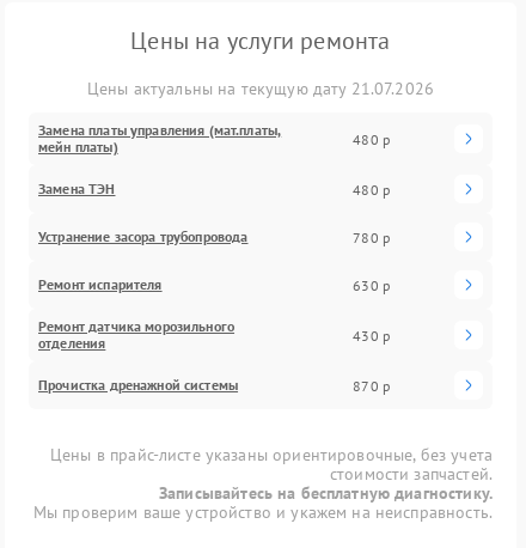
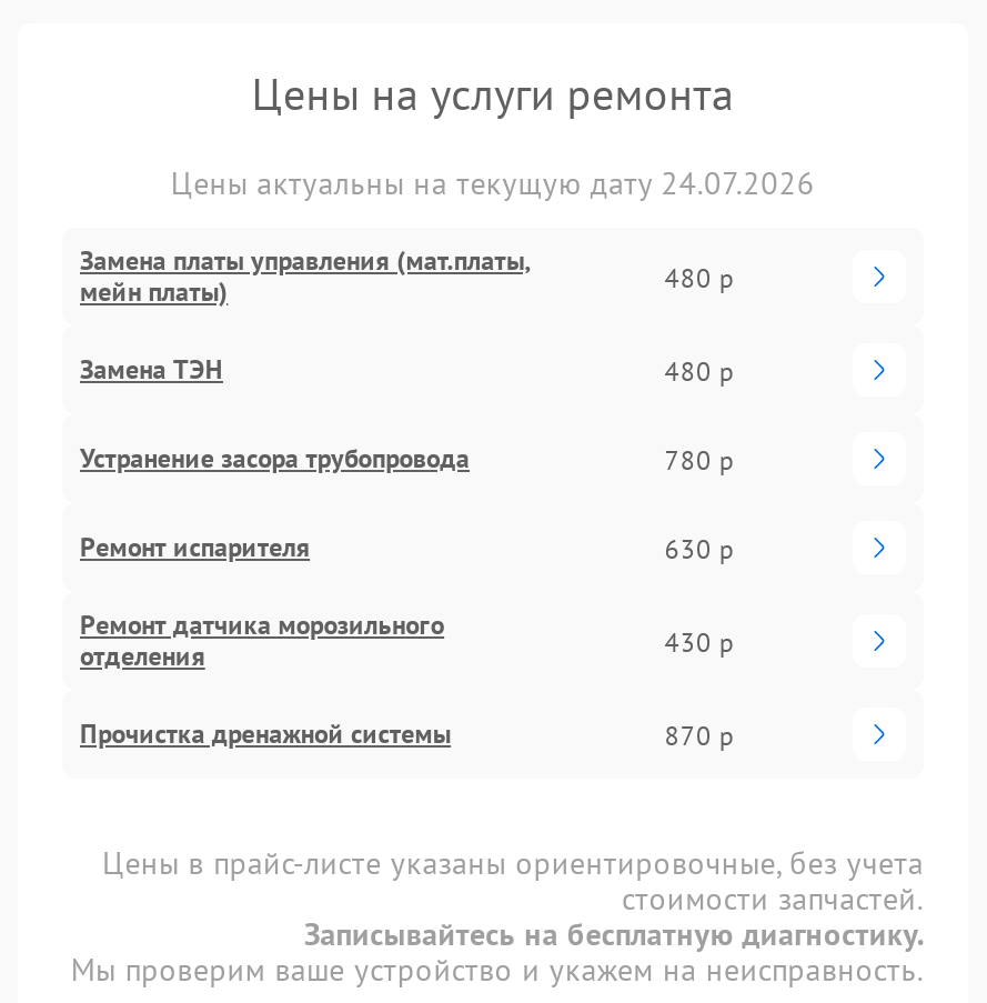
[87,78,434,99] Цены актуальны на текущую дату 21.07.2026 -> [171,163,815,203] Цены актуальны на текущую дату 24.07.2026

